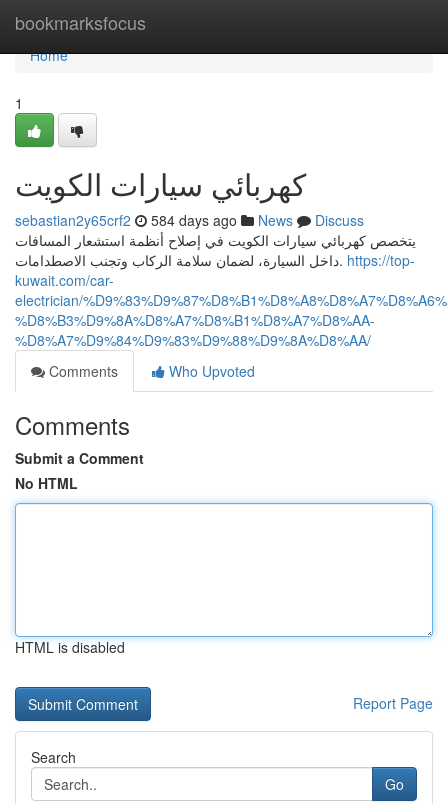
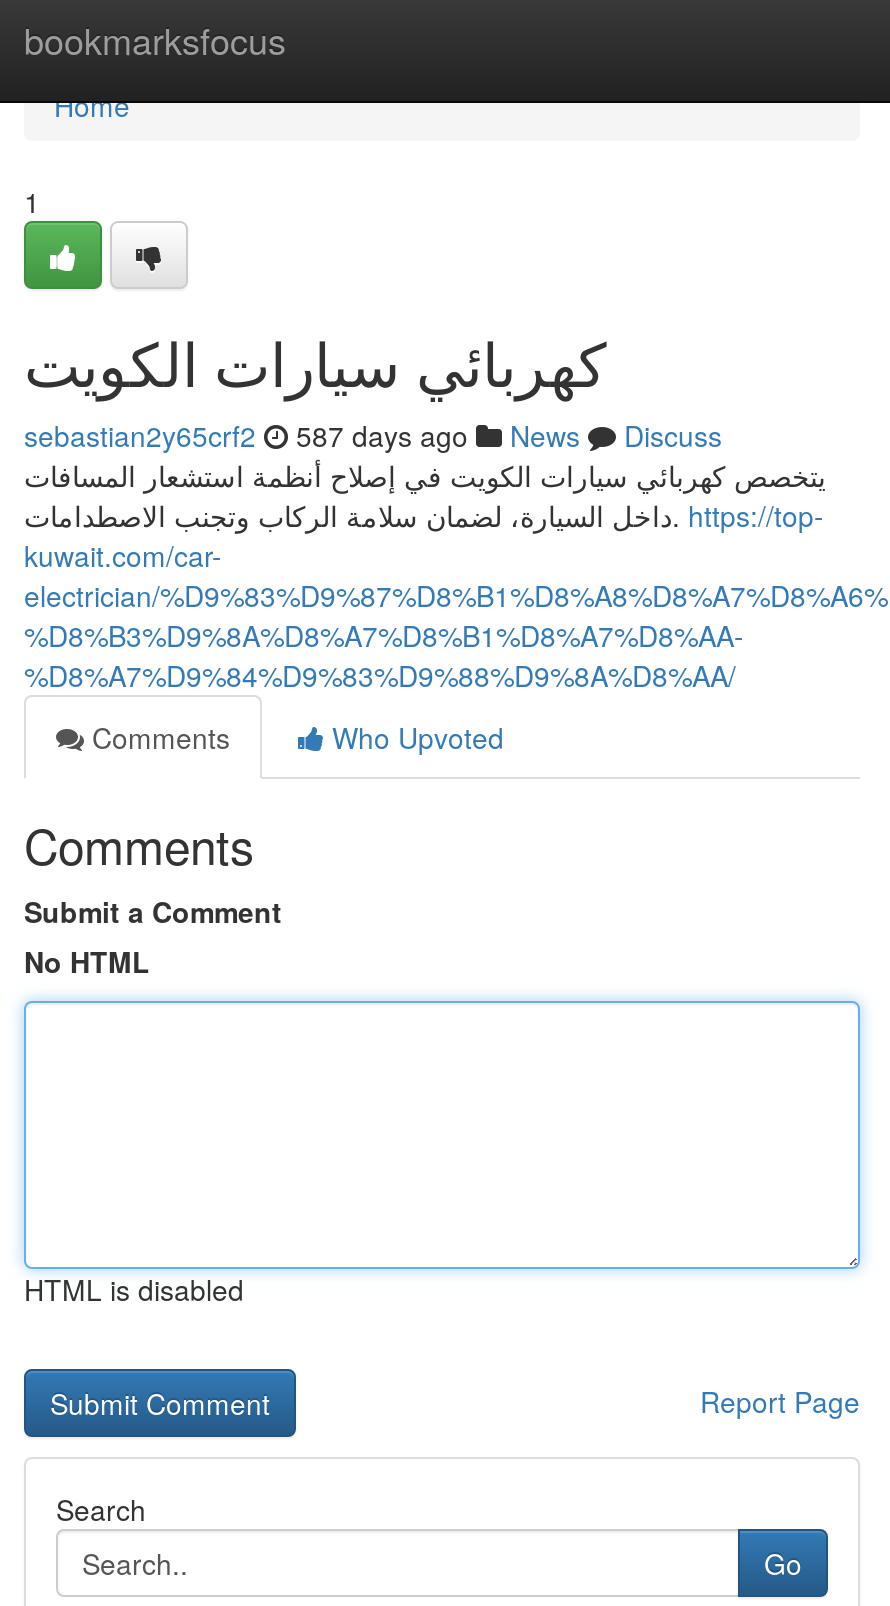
[15,210,364,230] sebastian2y65crf2 584 days ago News Discuss -> [24,415,722,455] sebastian2y65crf2 587 days ago News Discuss

